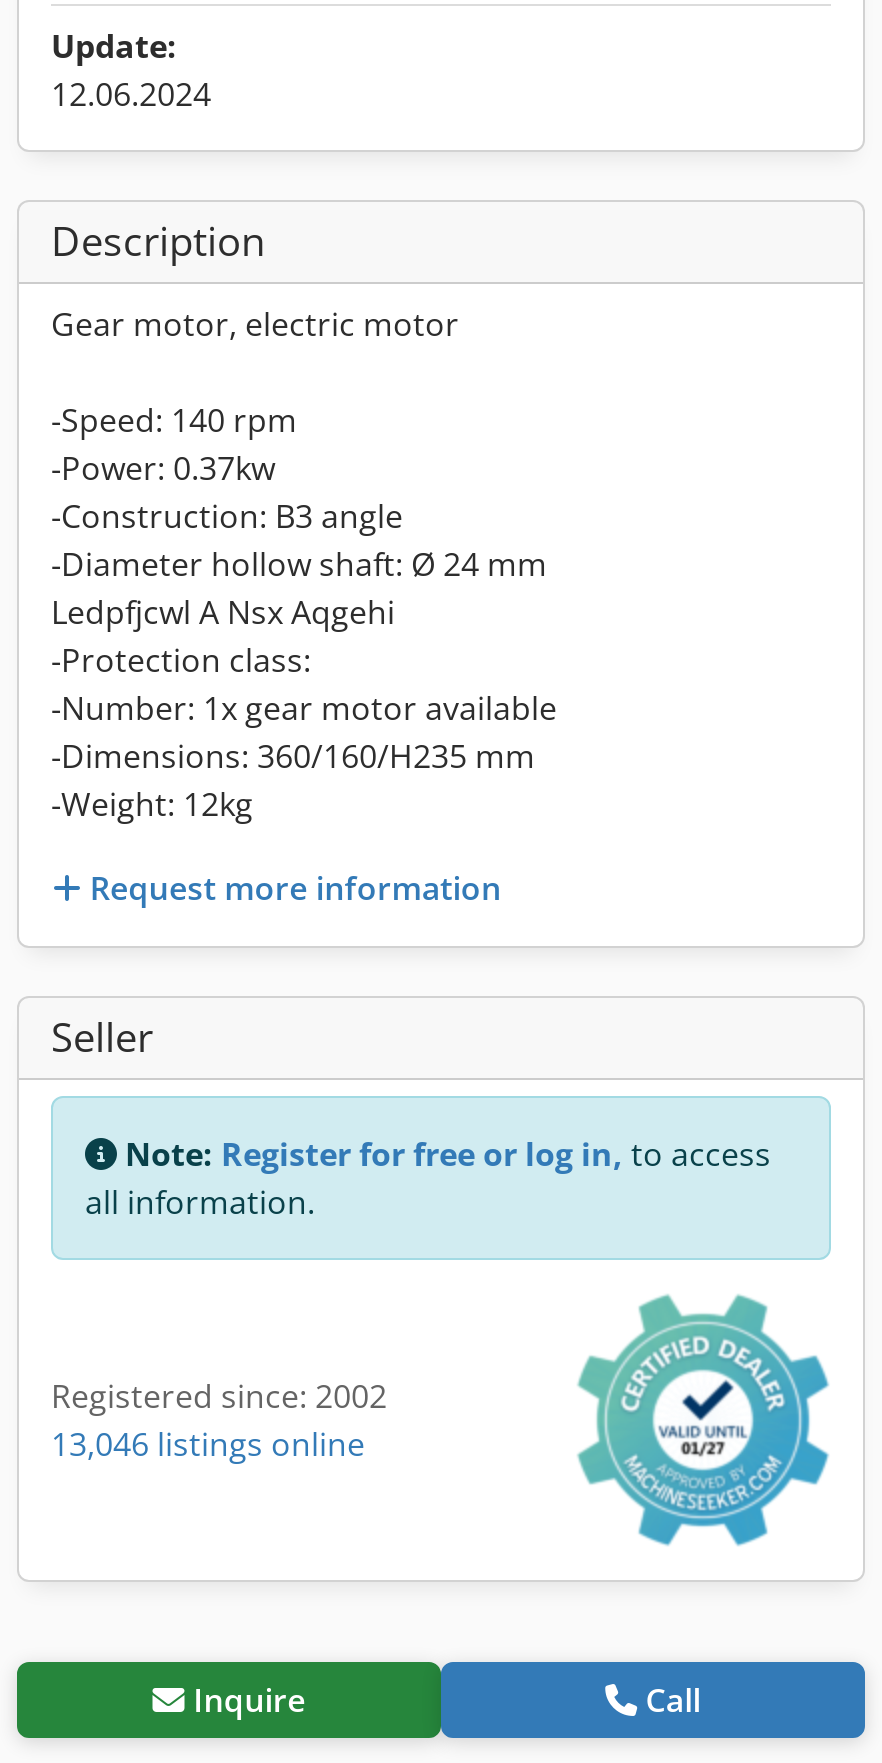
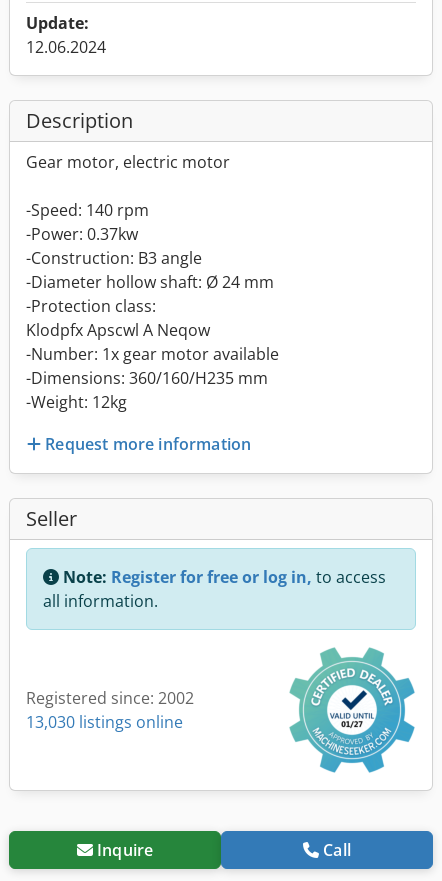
[51,590,395,634] Ledpfjcwl A Nsx Aqgehi -> none
moved [51,638,311,682] -> [26,295,156,317]: -Protection class:
none -> [26,319,210,341] Klodpfx Apscwl A Neqow
[51,1421,365,1465] 13,046 listings online -> [26,711,183,733] 13,030 listings online

